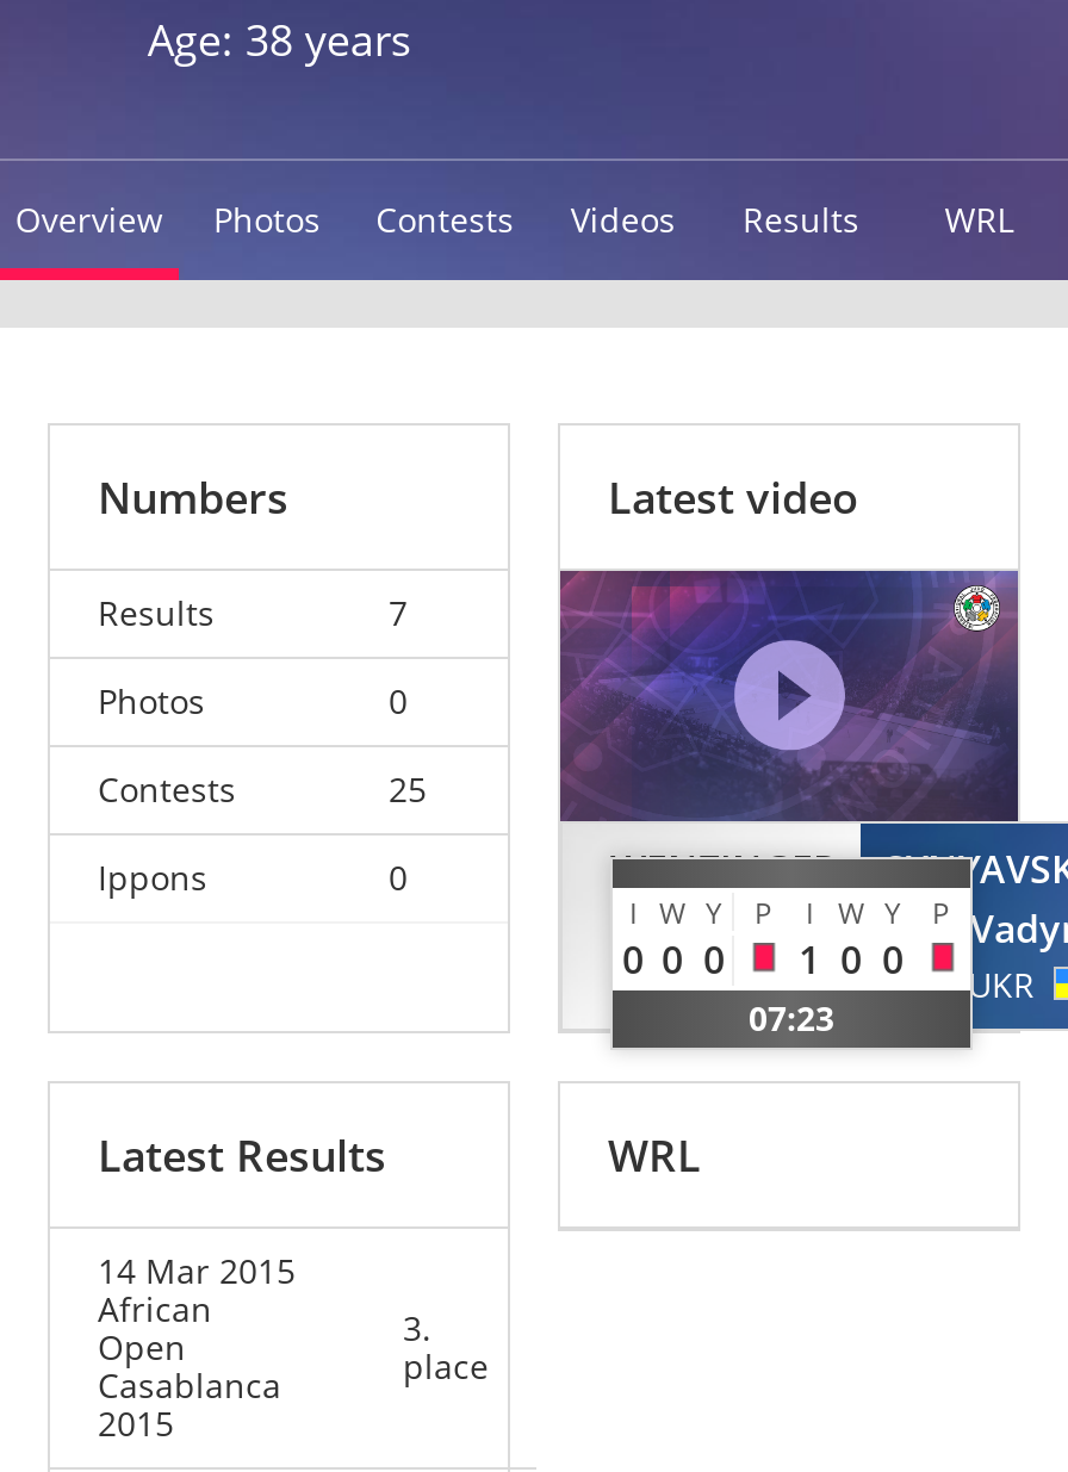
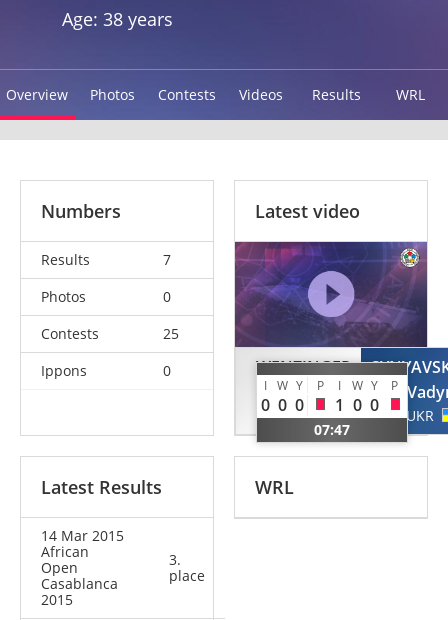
[749,996,834,1041] 07:23 -> [314,420,350,439] 07:47

